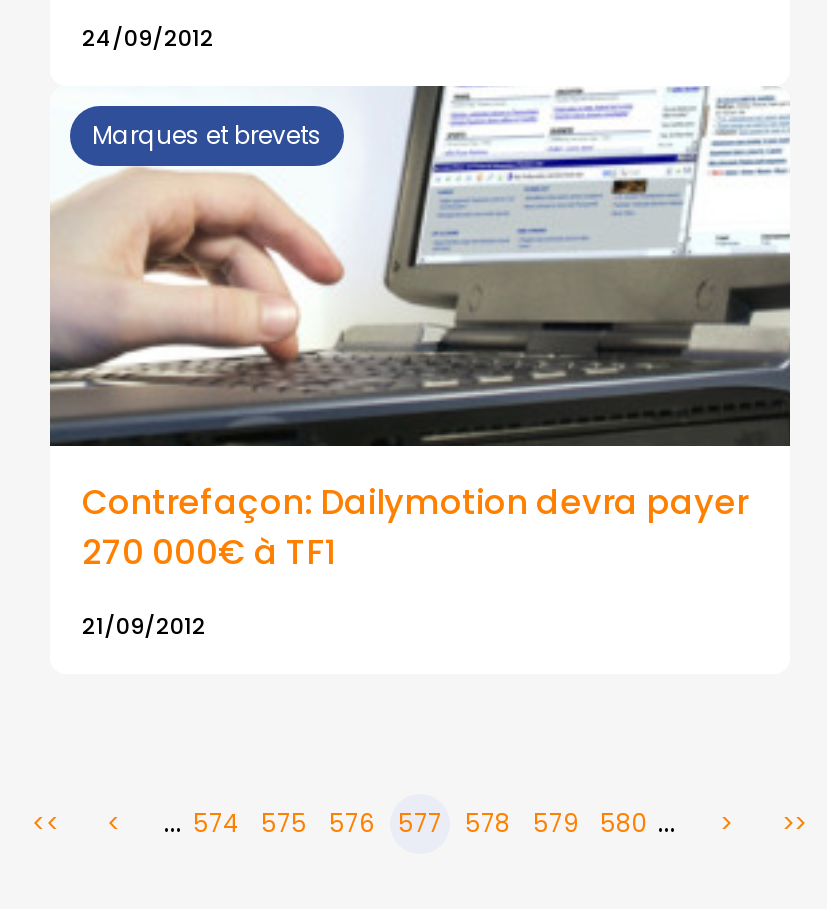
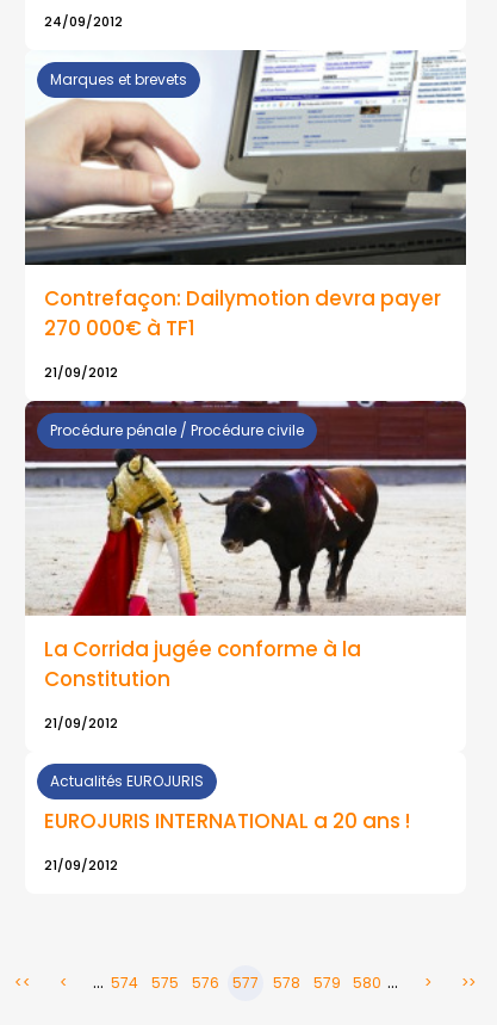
none -> [24,400,467,617] [image] | Procédure pénale / Procédure civile
none -> [44,634,361,732] La Corrida jugée conforme à la | Constitution | 21/09/2012
none -> [44,806,410,874] EUROJURIS INTERNATIONAL a 20 ans ! | 21/09/2012
none -> [50,770,204,791] Actualités EUROJURIS

